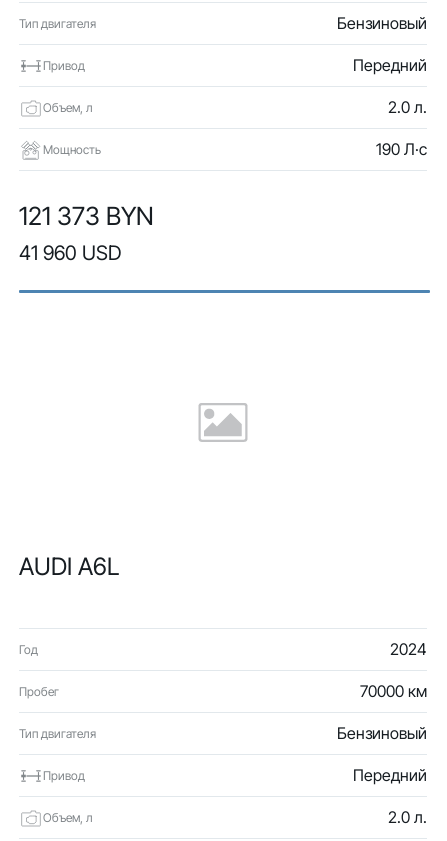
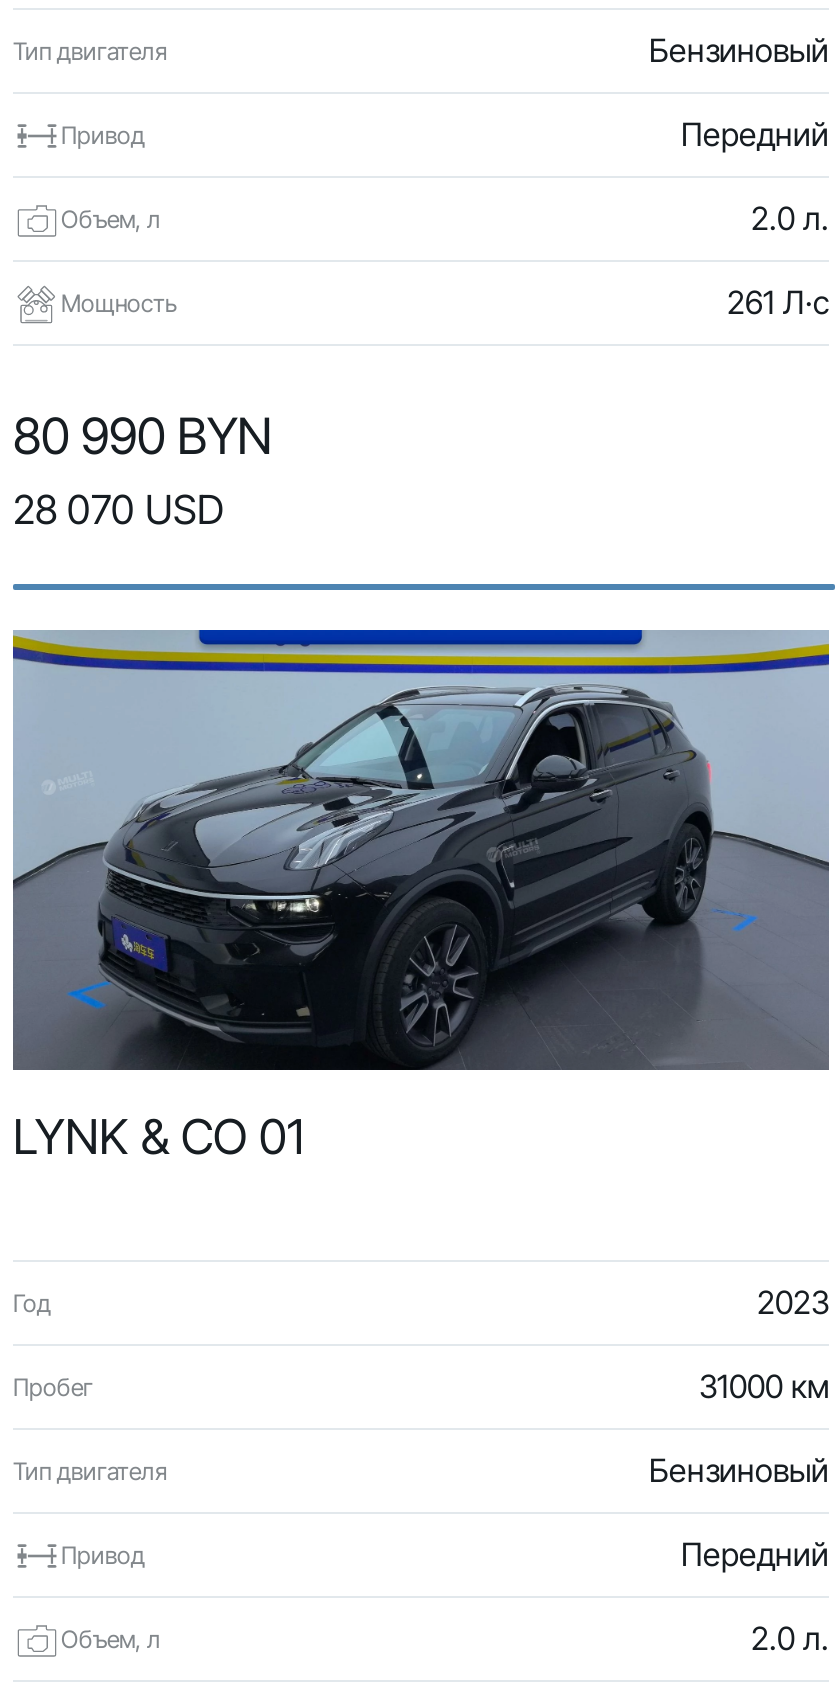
[376,139,427,159] 190 Л·с -> [727,282,829,322] 261 Л·с
none -> [11,628,831,1072] [image]
[19,201,154,265] 121 373 BYN | 41 960 USD -> [13,406,273,534] 80 990 BYN | 28 070 USD
[19,552,119,581] AUDI A6L -> [13,1108,305,1166] LYNK & CO 01
[390,639,427,659] 2024 -> [757,1282,829,1322] 2023
[360,681,427,701] 70000 км -> [699,1366,829,1406] 31000 км

